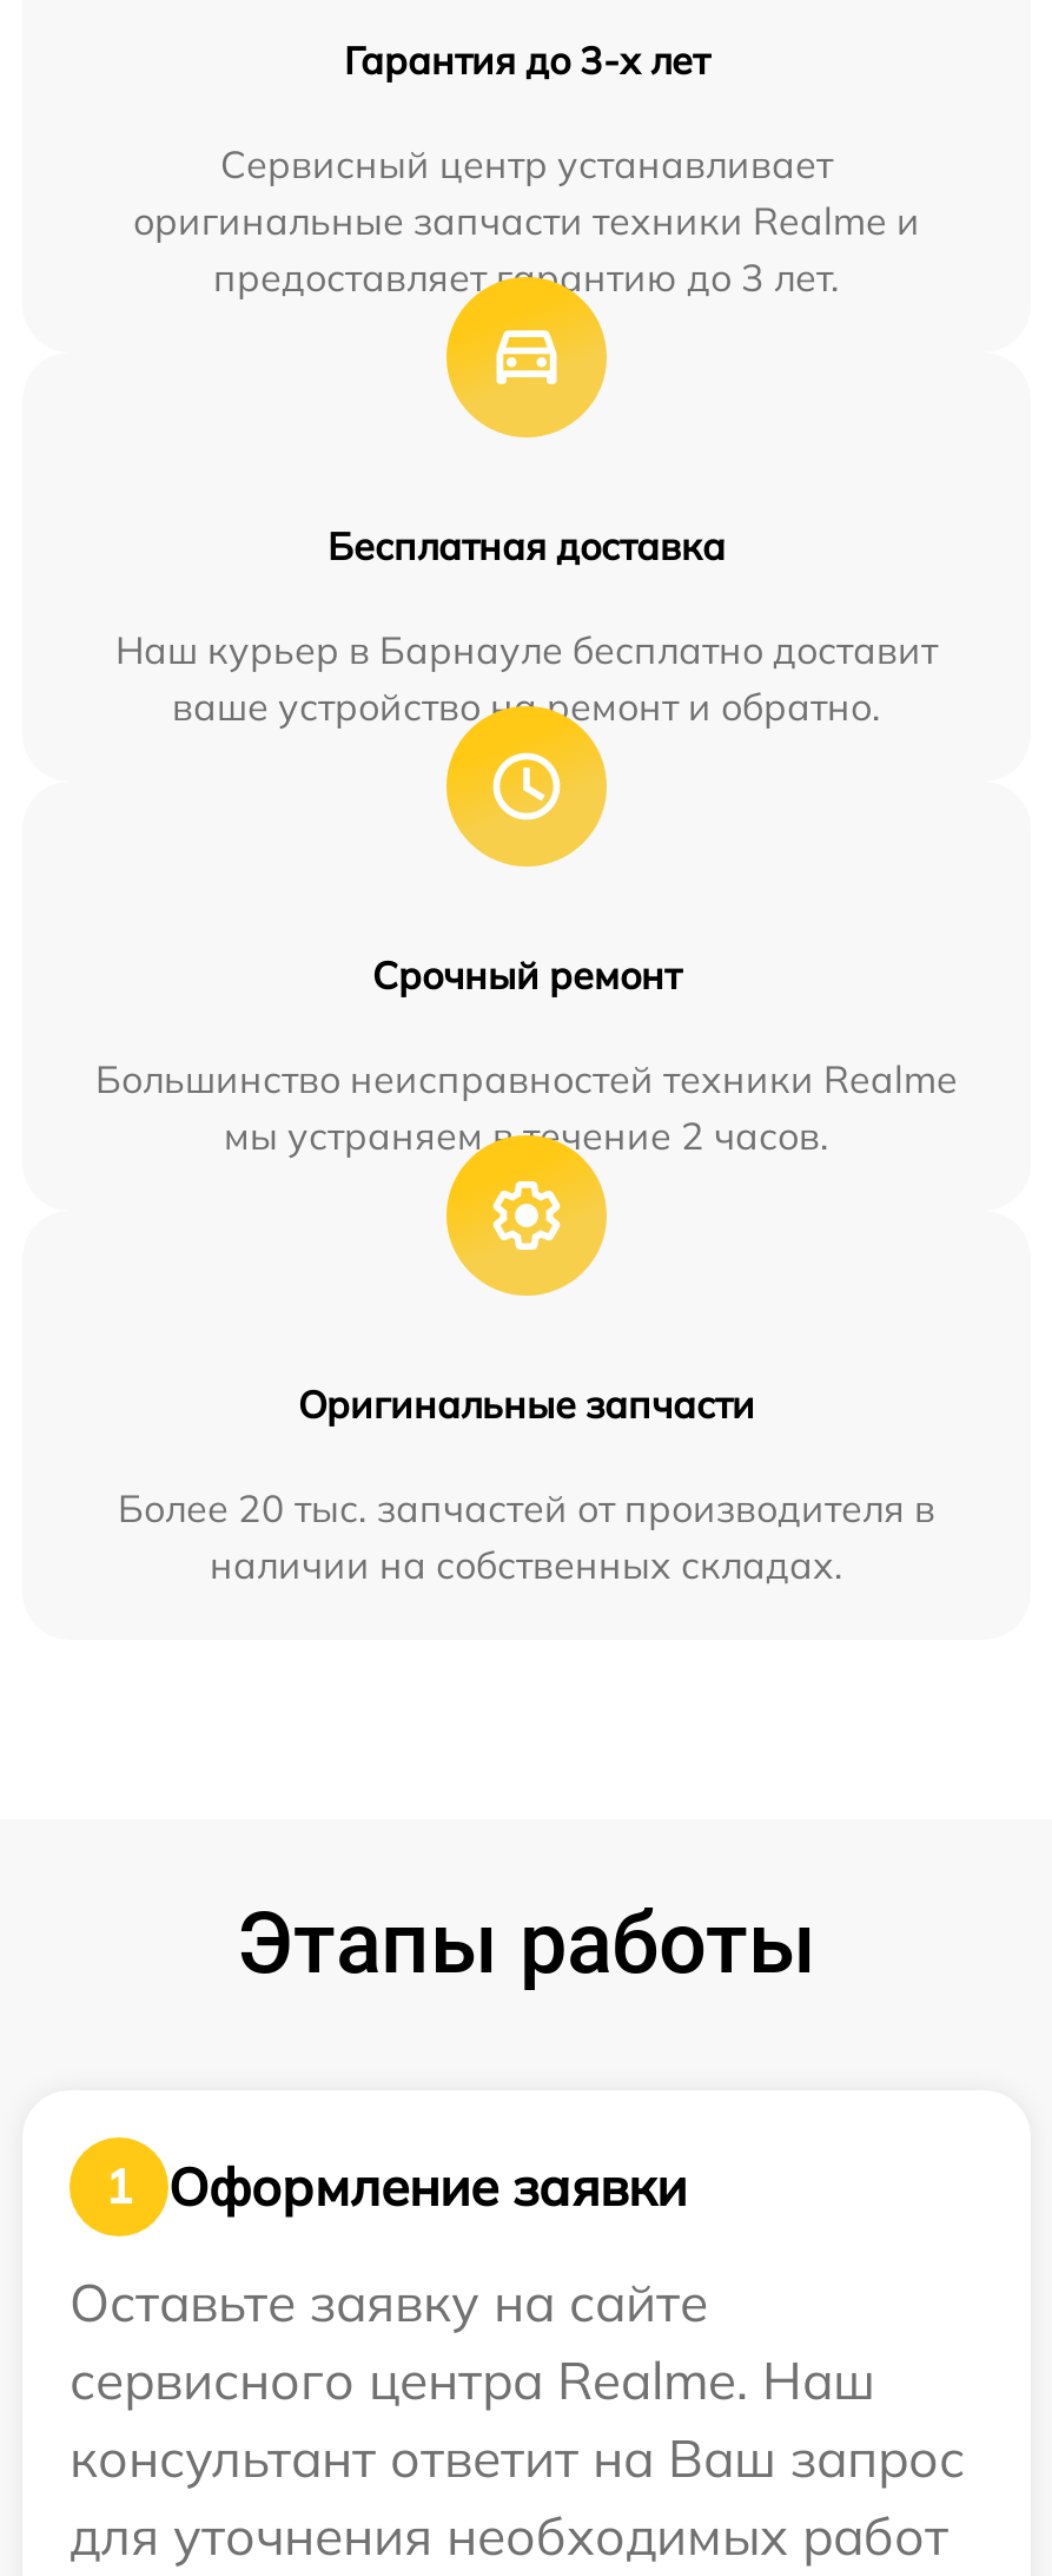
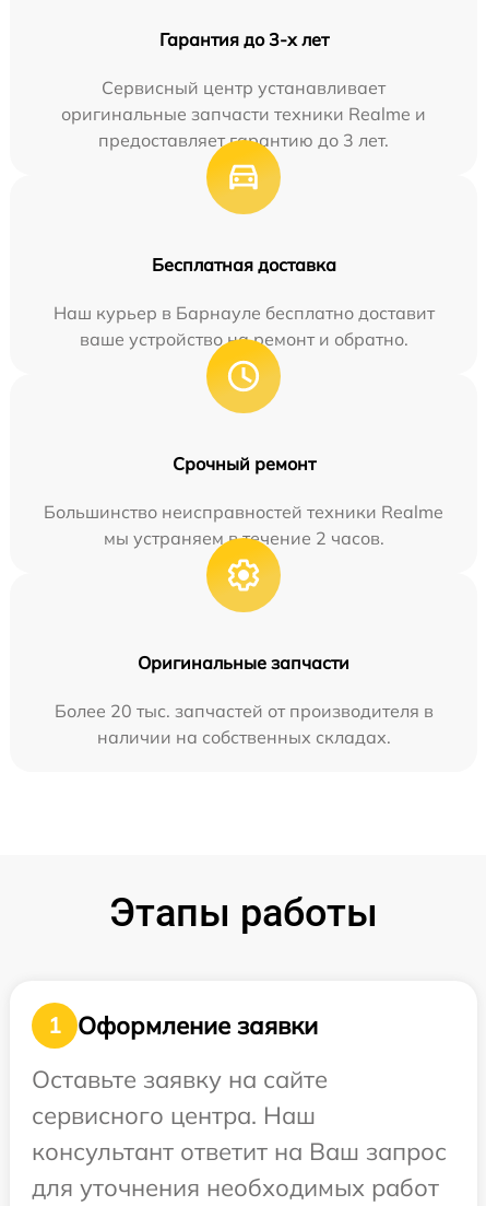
[70,2347,875,2413] сервисного центра Realme. Наш -> [32,1100,316,1131] сервисного центра. Наш

